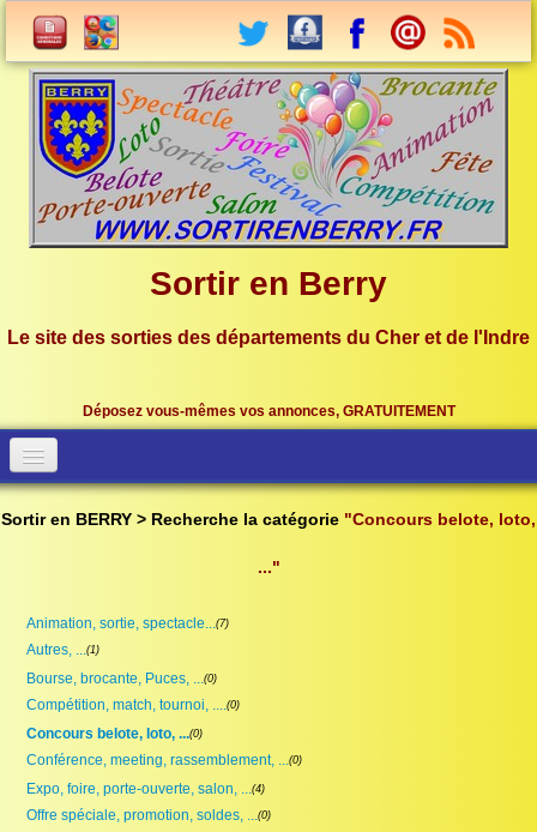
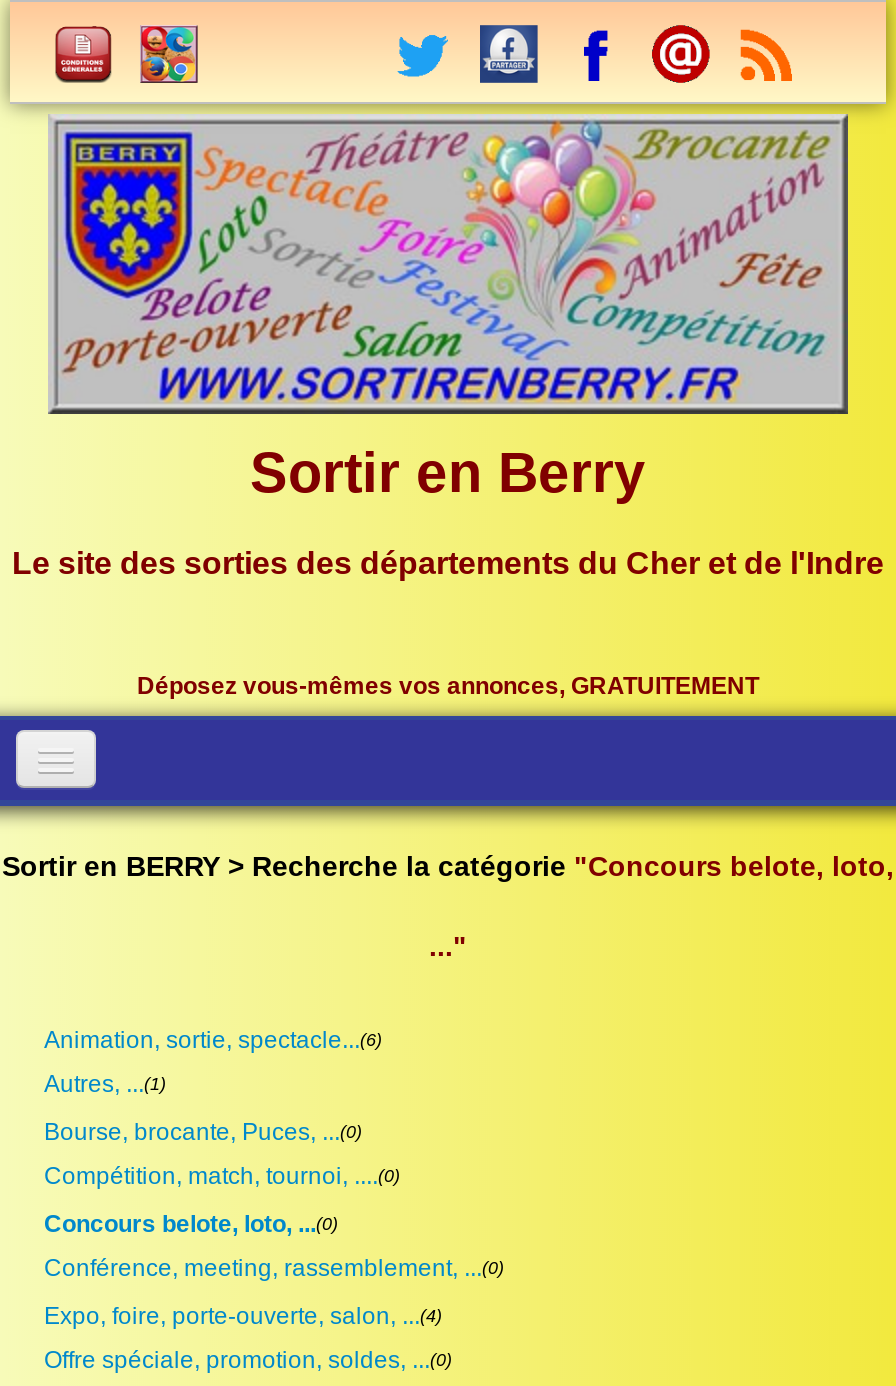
[26,615,229,632] Animation, sortie, spectacle...(7) -> [44,1026,382,1054] Animation, sortie, spectacle...(6)

